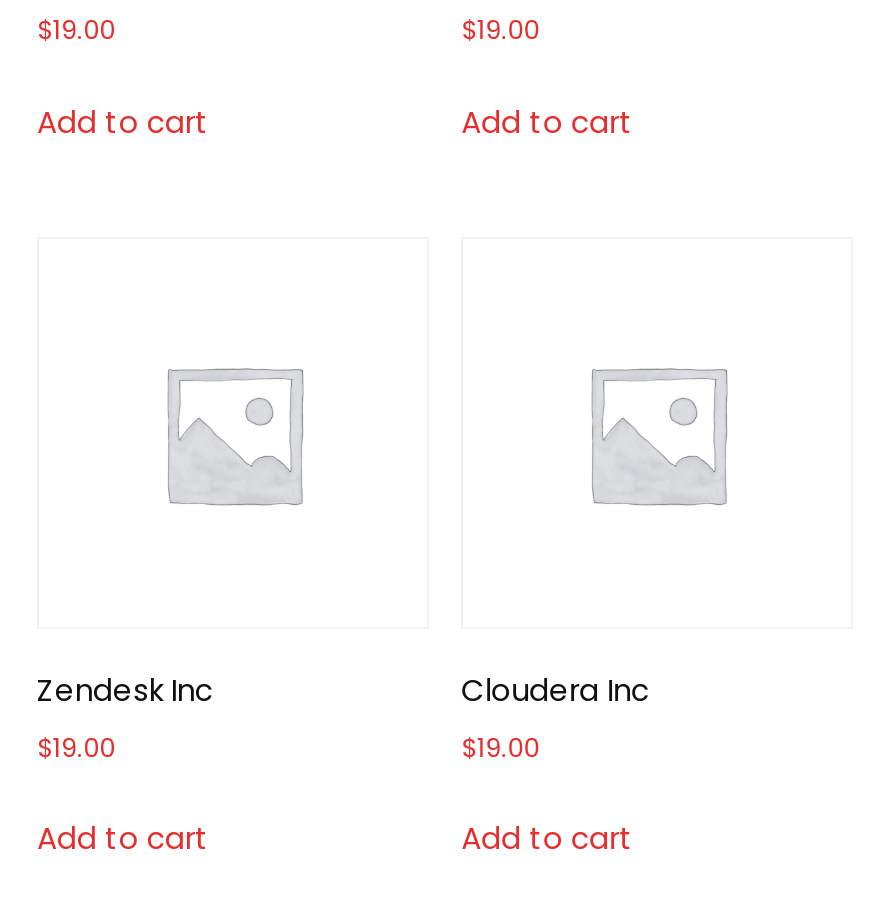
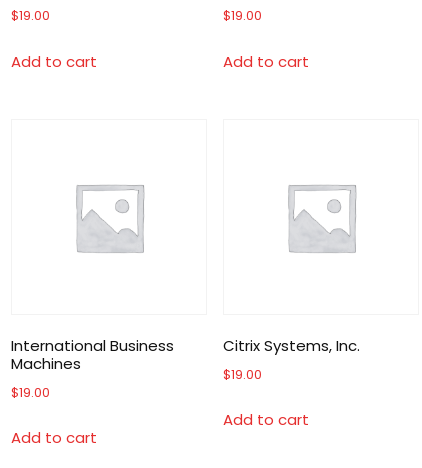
[37,669,213,711] Zendesk Inc -> [11,335,174,374] International Business | Machines
[461,669,649,711] Cloudera Inc -> [223,335,360,356] Citrix Systems, Inc.

